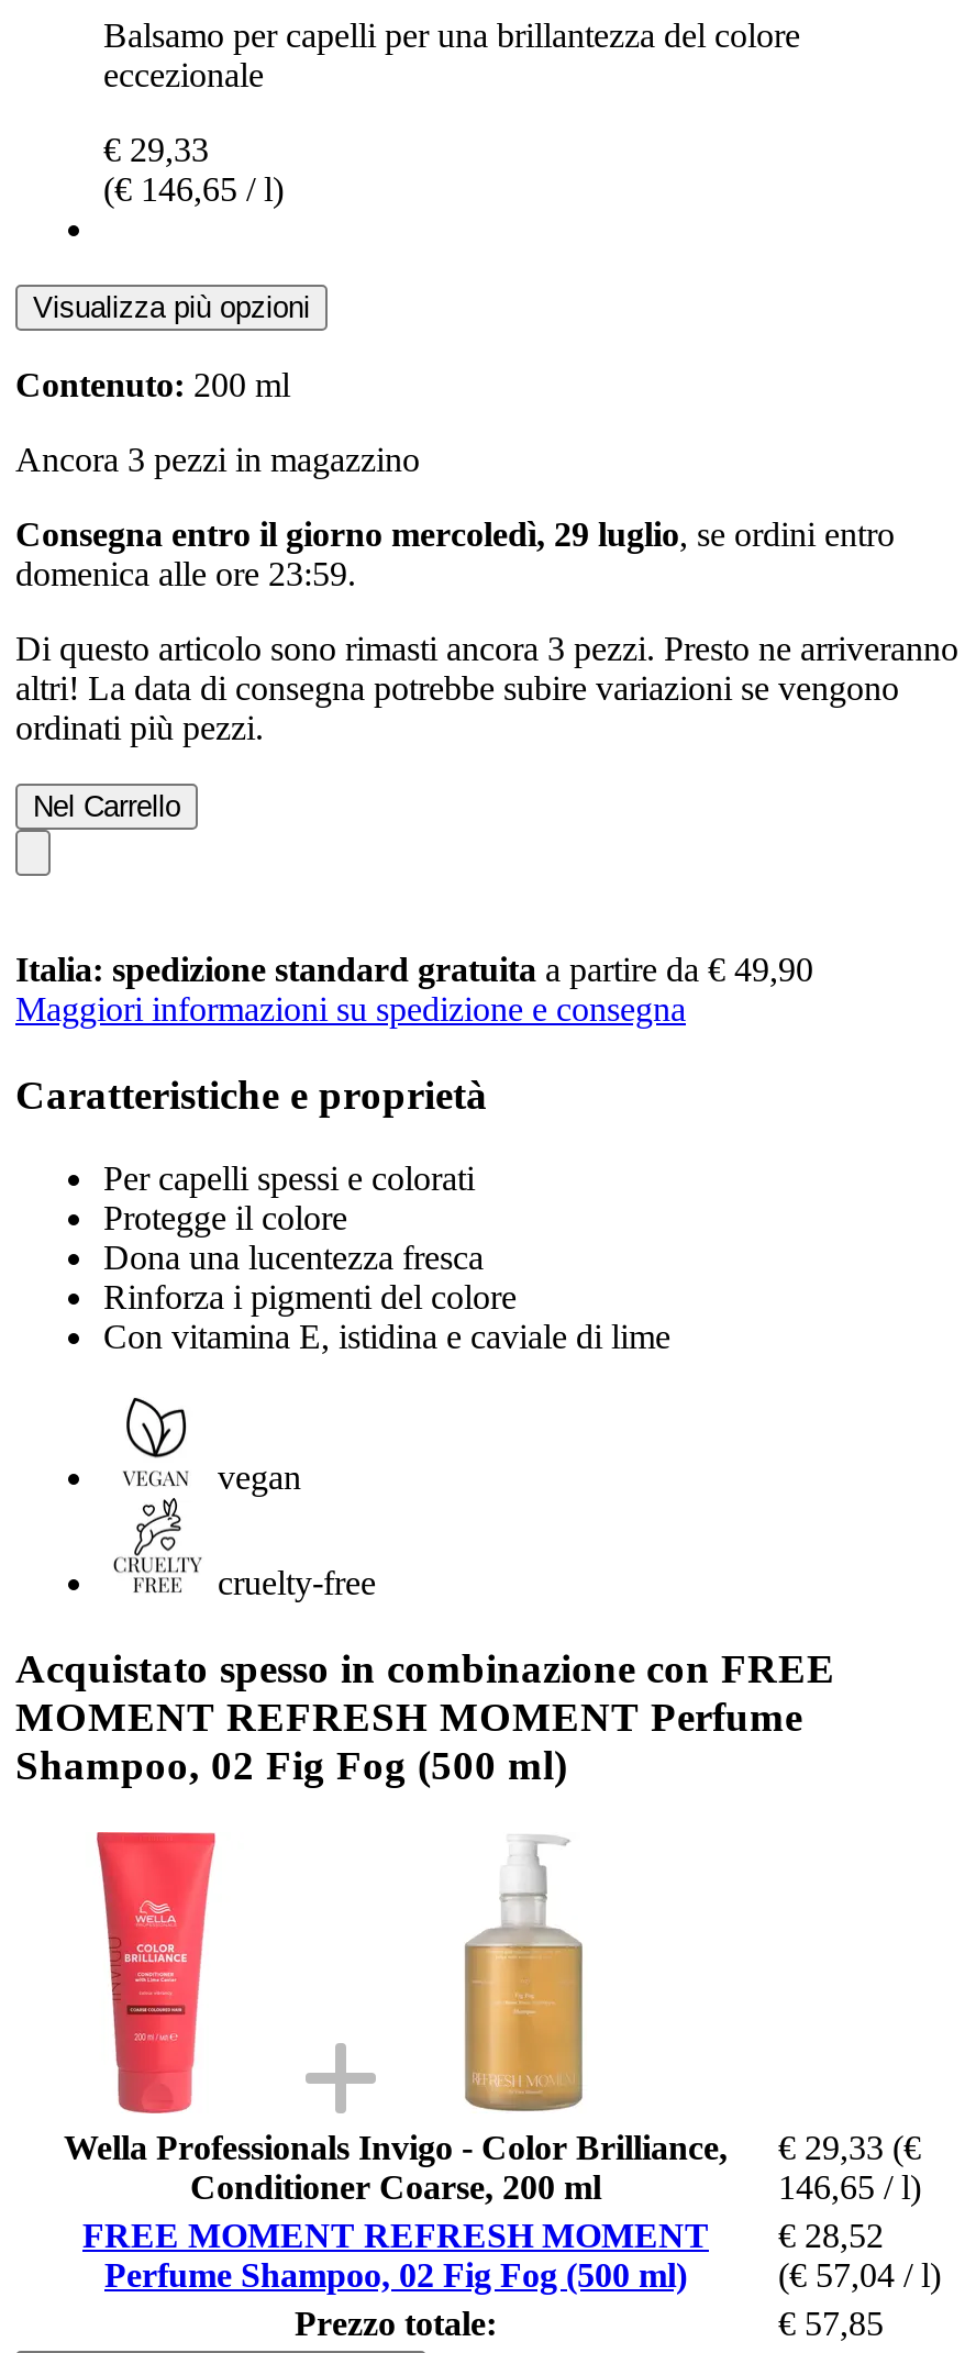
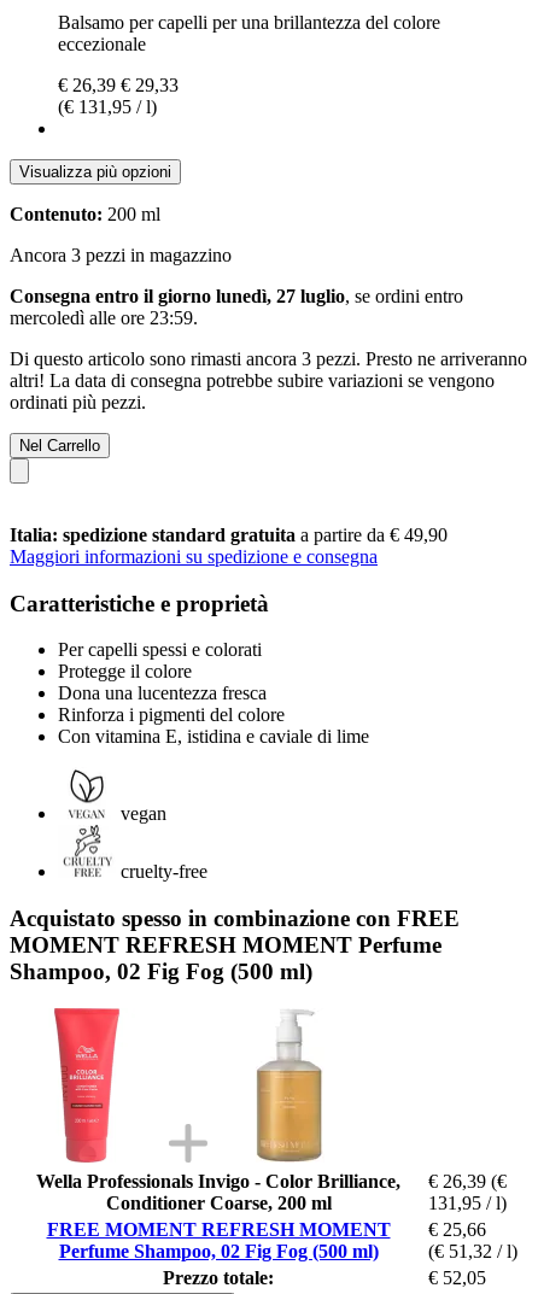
[103,130,284,207] € 29,33 | (€ 146,65 / l) -> [58,75,179,117] € 26,39 € 29,33 | (€ 131,95 / l)
[15,515,895,552] Consegna entro il giorno mercoledì, 29 luglio, se ordini entro -> [10,286,463,306] Consegna entro il giorno lunedì, 27 luglio, se ordini entro
[15,555,356,592] domenica alle ore 23:59. -> [10,307,198,328] mercoledì alle ore 23:59.
[64,2128,921,2166] Wella Professionals Invigo - Color Brilliance, € 29,33 (€ -> [36,1171,507,1191] Wella Professionals Invigo - Color Brilliance, € 26,39 (€
[778,2168,921,2205] 146,65 / l) -> [428,1192,507,1213] 131,95 / l)
[82,2216,884,2253] FREE MOMENT REFRESH MOMENT € 28,52 -> [46,1219,486,1239] FREE MOMENT REFRESH MOMENT € 25,66
[778,2256,941,2293] (€ 57,04 / l) -> [428,1241,517,1261] (€ 51,32 / l)
[778,2304,884,2341] € 57,85 -> [428,1267,486,1288] € 52,05

